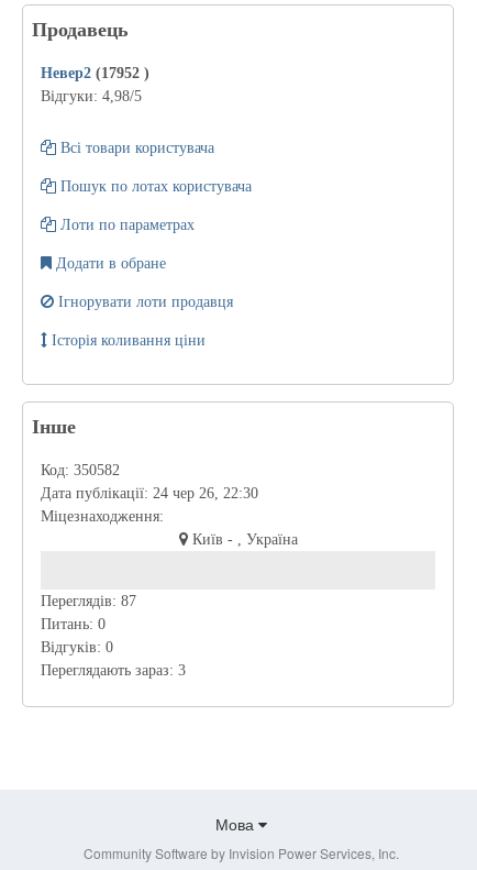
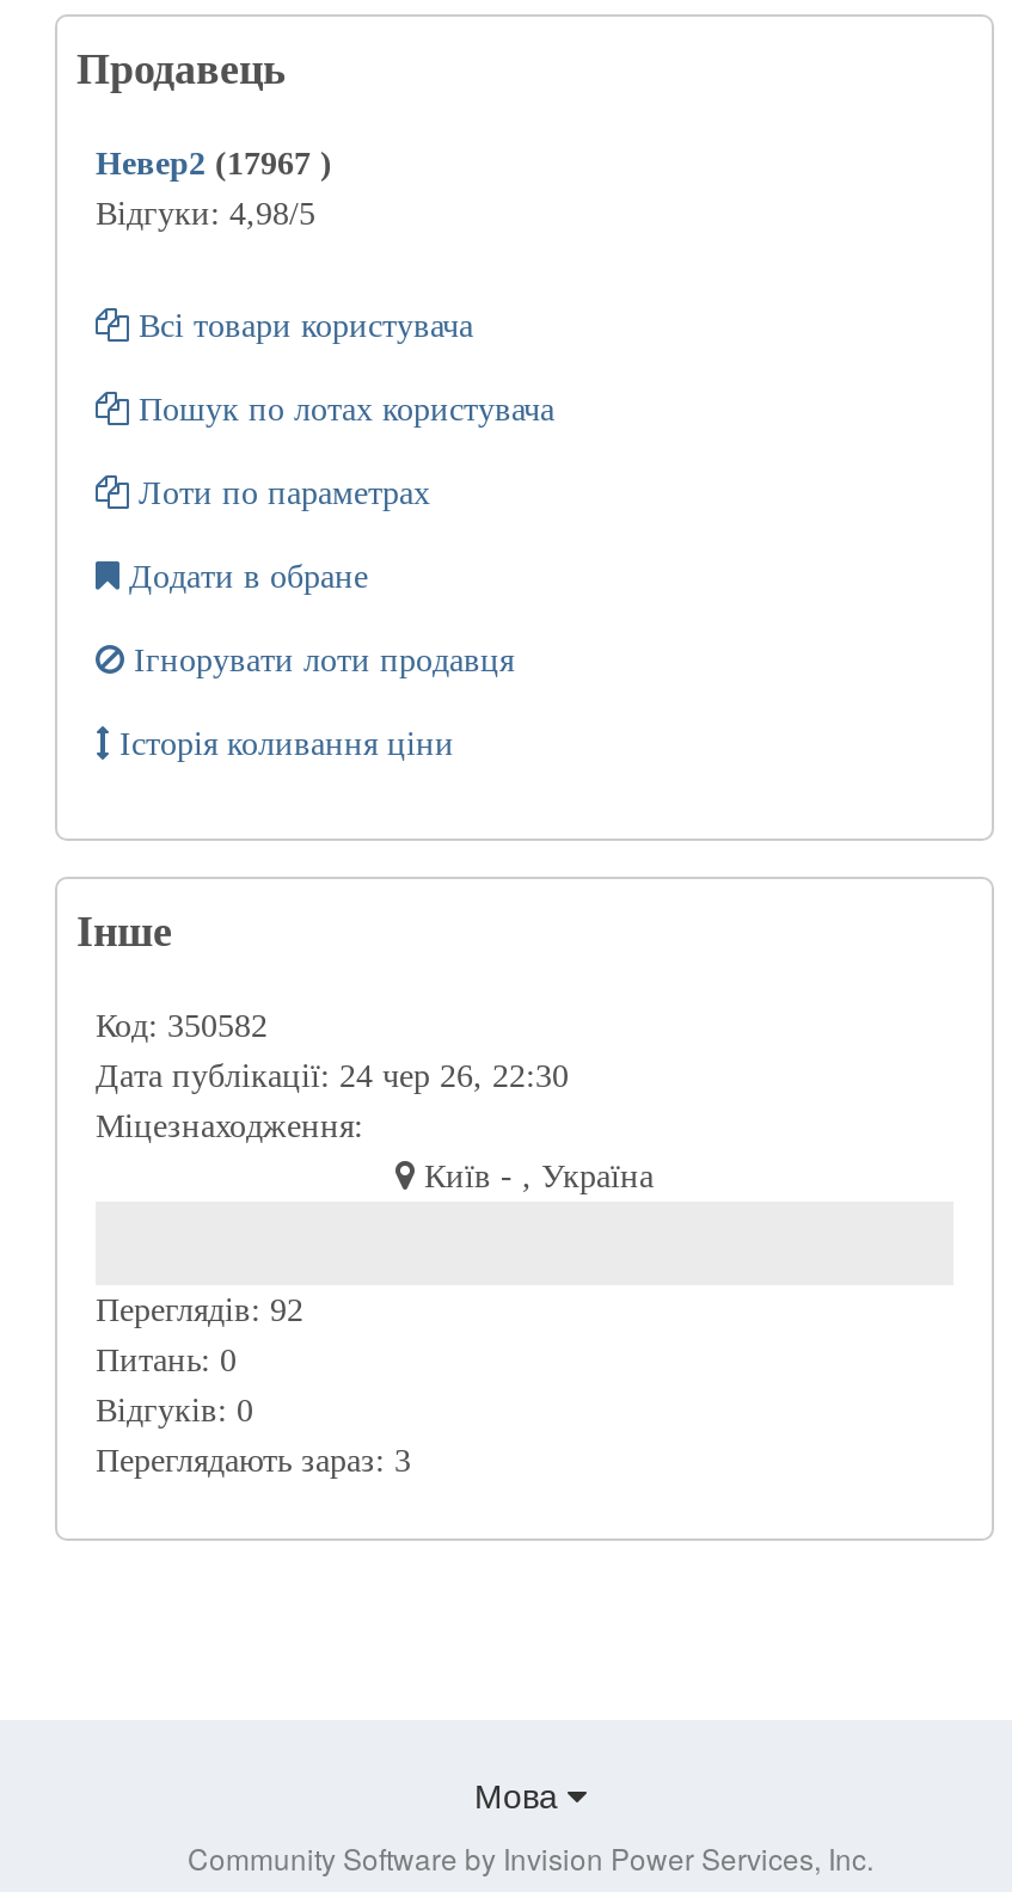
[41,65,149,81] Невер2 (17952) -> [96,146,332,182] Невер2 (17967)
[41,592,136,609] Переглядів: 87 -> [96,1291,303,1327] Переглядів: 92

